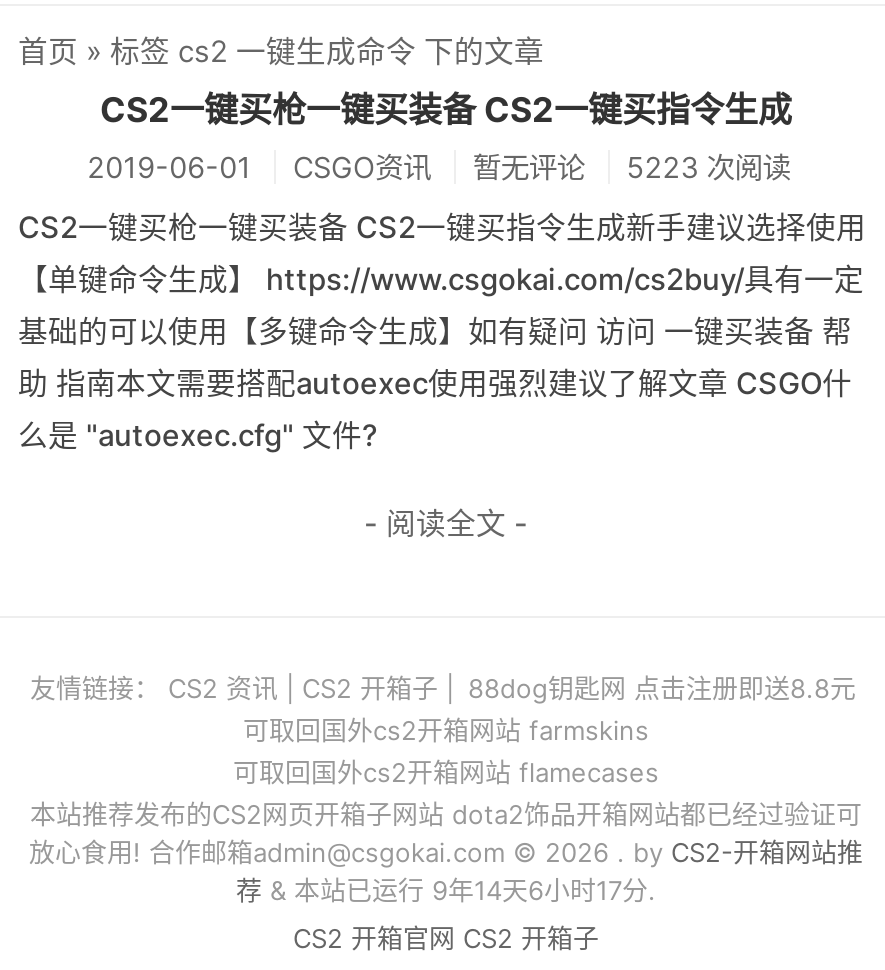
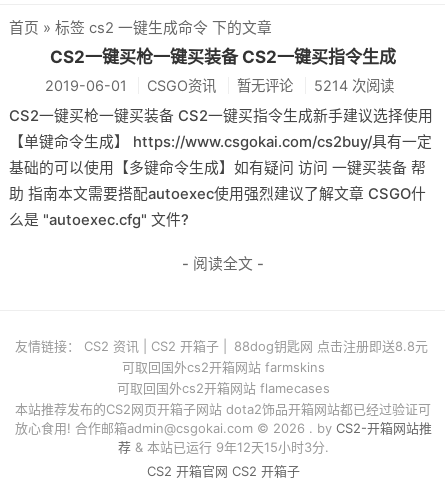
[626,150,790,184] 5223 次阅读 -> [314,77,394,94] 5214 次阅读
[236,873,656,905] 荐& 本站已运行 9年14天6小时17分. -> [117,439,328,455] 荐& 本站已运行 9年12天15小时3分.

